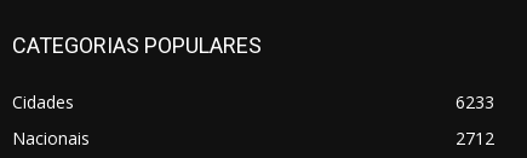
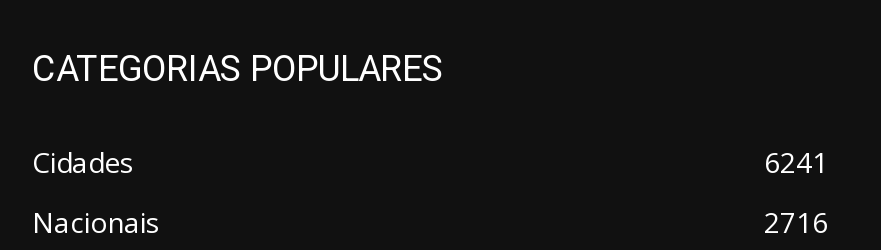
[456,90,494,113] 6233 -> [764,143,828,181] 6241
[456,126,494,149] 2712 -> [764,203,828,241] 2716

